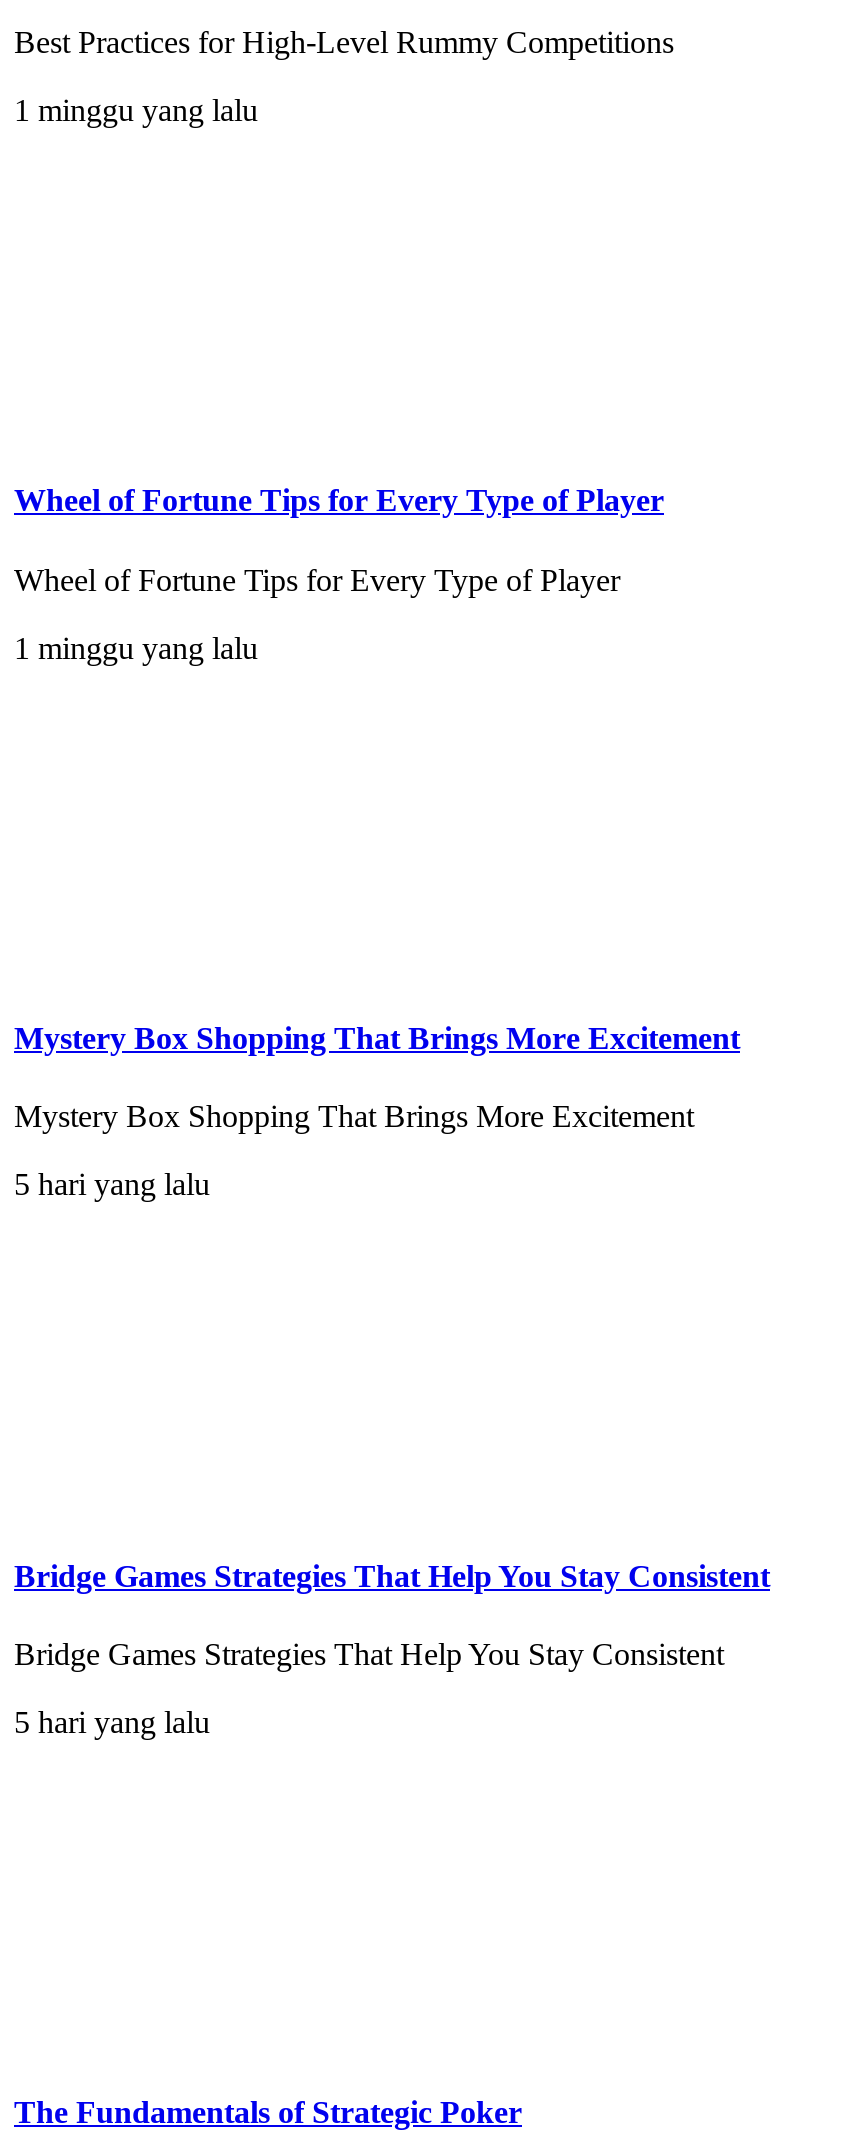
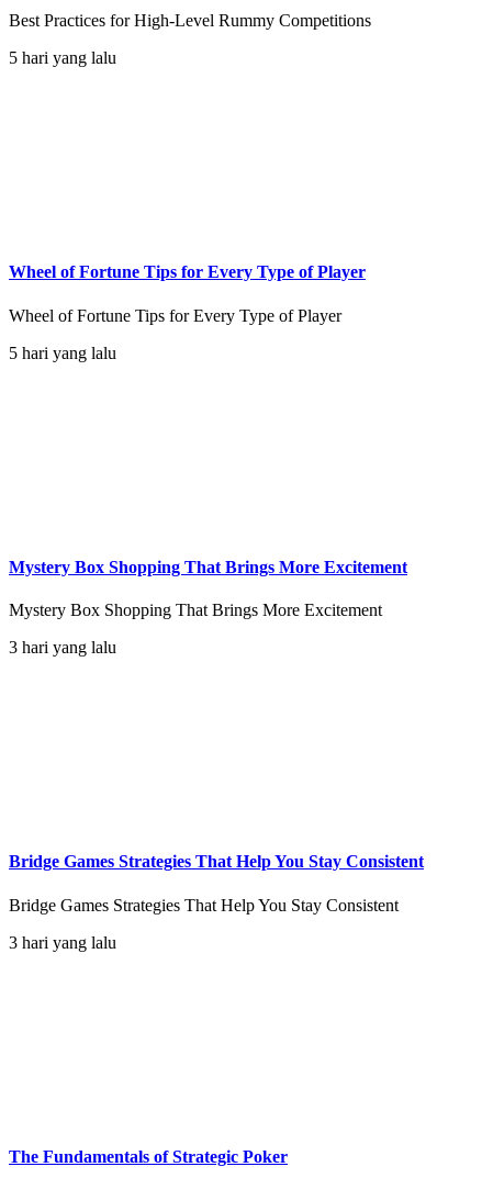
[14,93,258,127] 1 minggu yang lalu -> [9,48,116,67] 5 hari yang lalu
[14,630,258,664] 1 minggu yang lalu -> [9,343,116,362] 5 hari yang lalu
[14,1167,210,1201] 5 hari yang lalu -> [9,638,116,657] 3 hari yang lalu
[14,1704,210,1738] 5 hari yang lalu -> [9,933,116,951] 3 hari yang lalu

